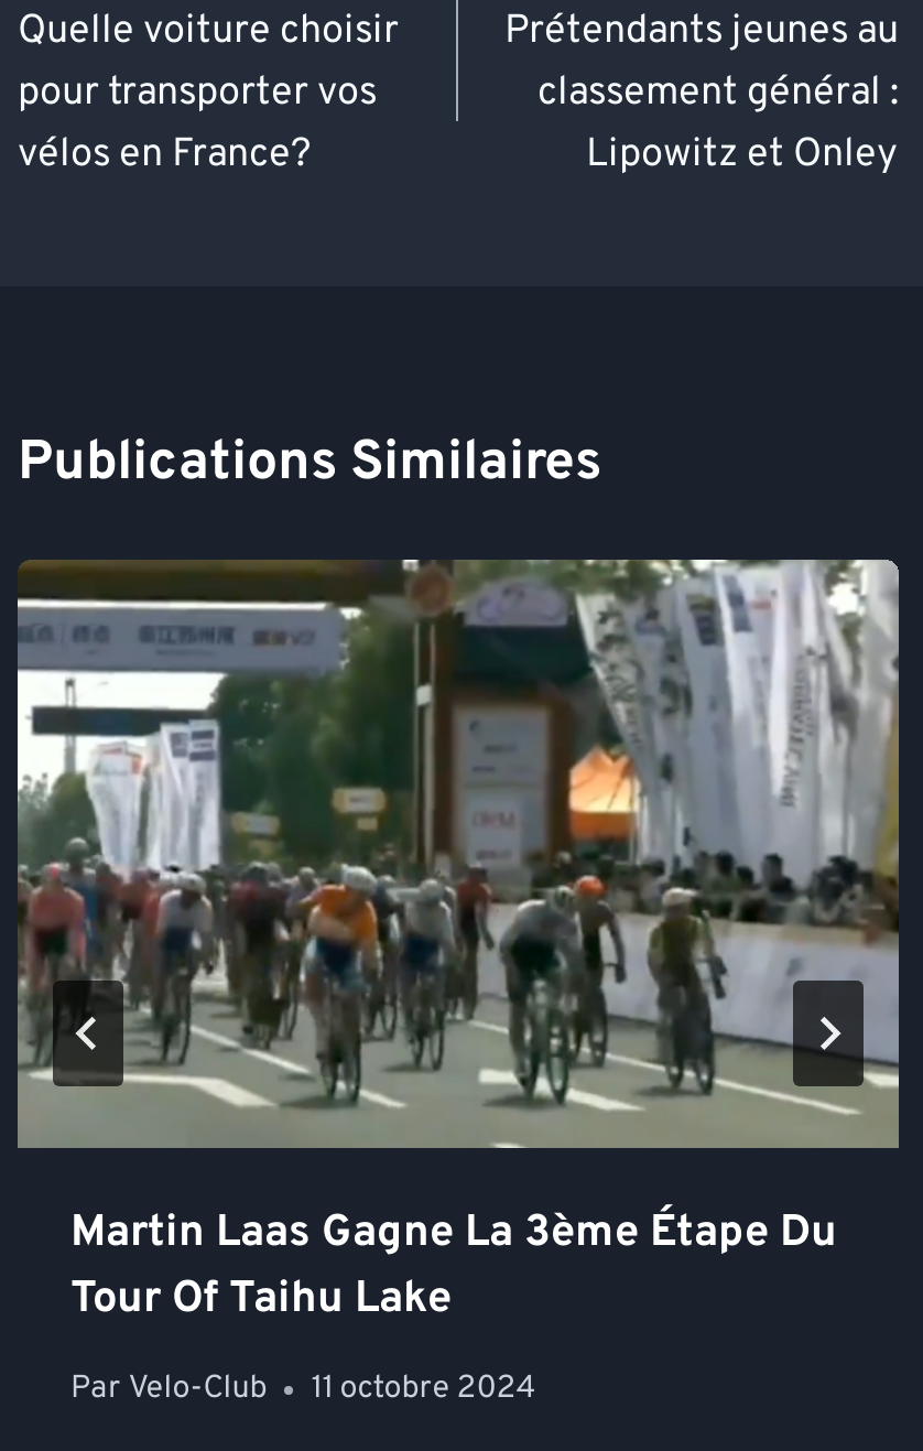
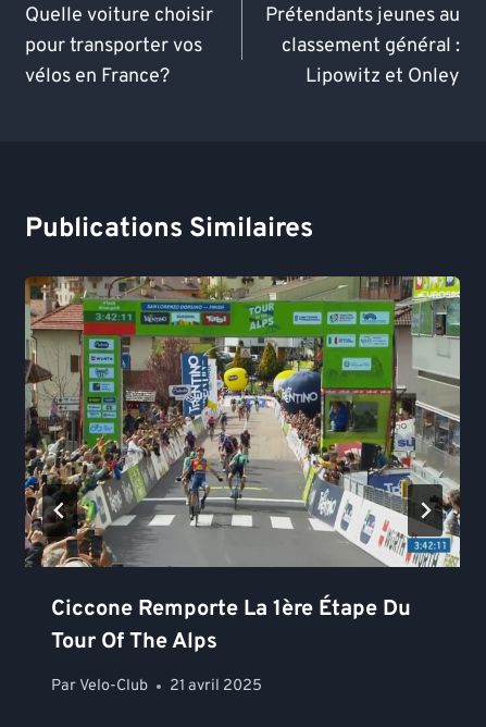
[15,557,901,1329] [image] | Martin Laas Gagne La 3ème Étape Du | Tour Of Taihu Lake -> [24,275,461,656] [image] | Ciccone Remporte La 1ère Étape Du | Tour Of The Alps
[70,1369,536,1411] Par Velo-Club 11 octobre 2024 -> [51,676,262,697] Par Velo-Club 21 avril 2025

